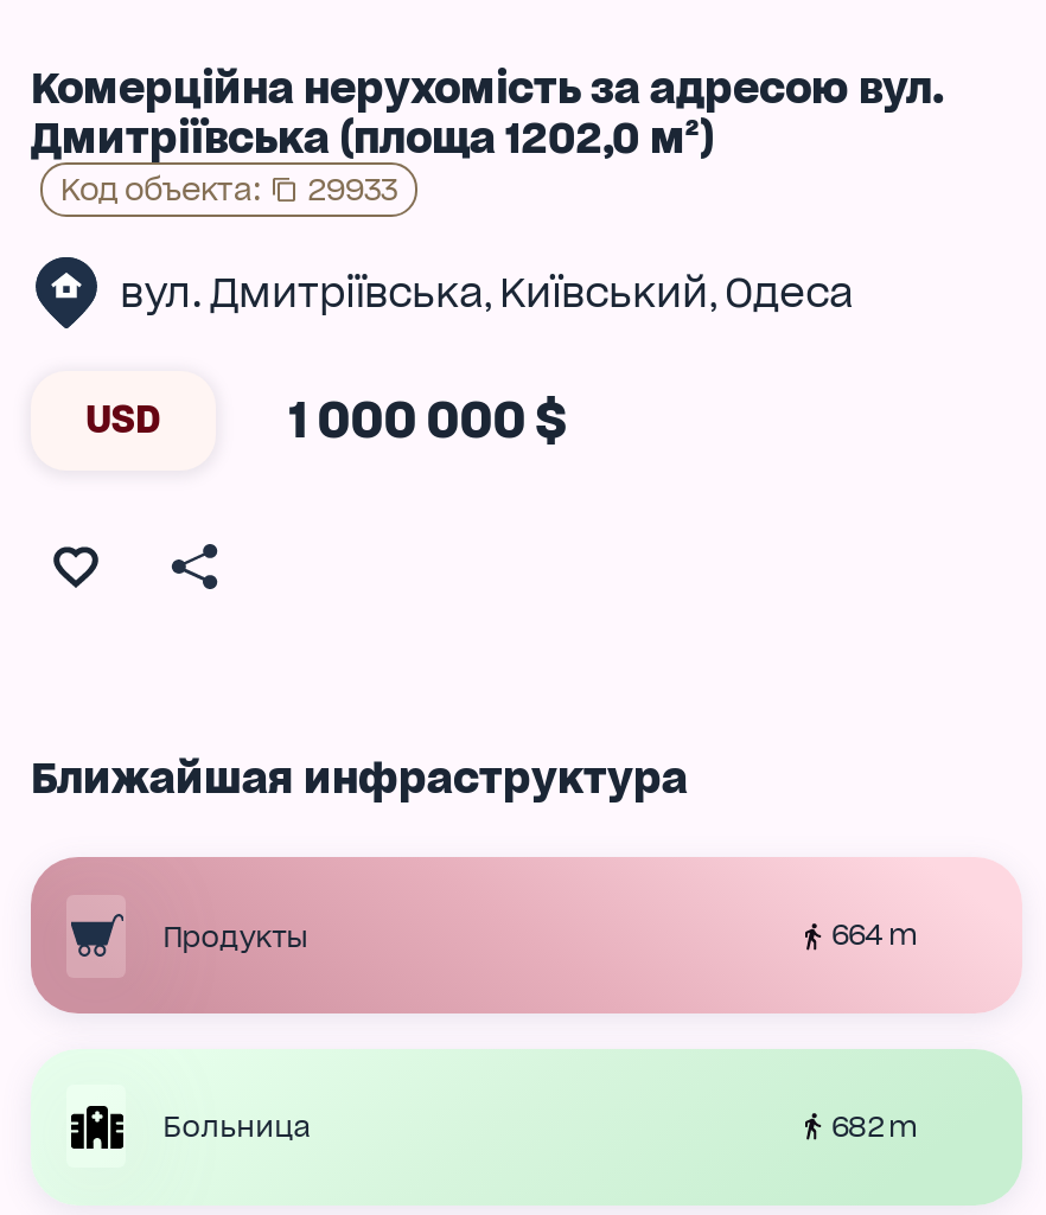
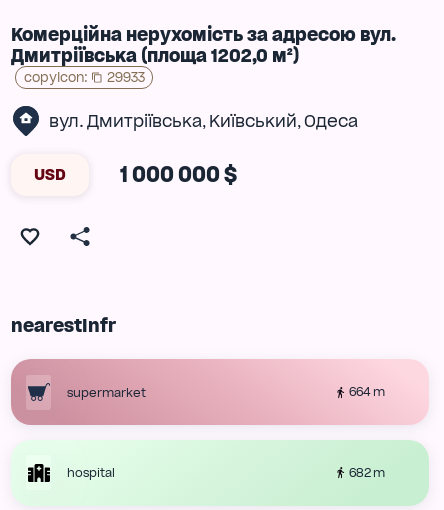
[60,169,262,207] Код объекта: -> [23,69,87,85] copyIcon:
[31,753,688,803] Ближайшая инфраструктура -> [11,315,116,336] nearestInfr
[163,918,308,953] Продукты -> [67,385,146,400] supermarket
[163,1109,310,1145] Больница -> [67,465,115,480] hospital

